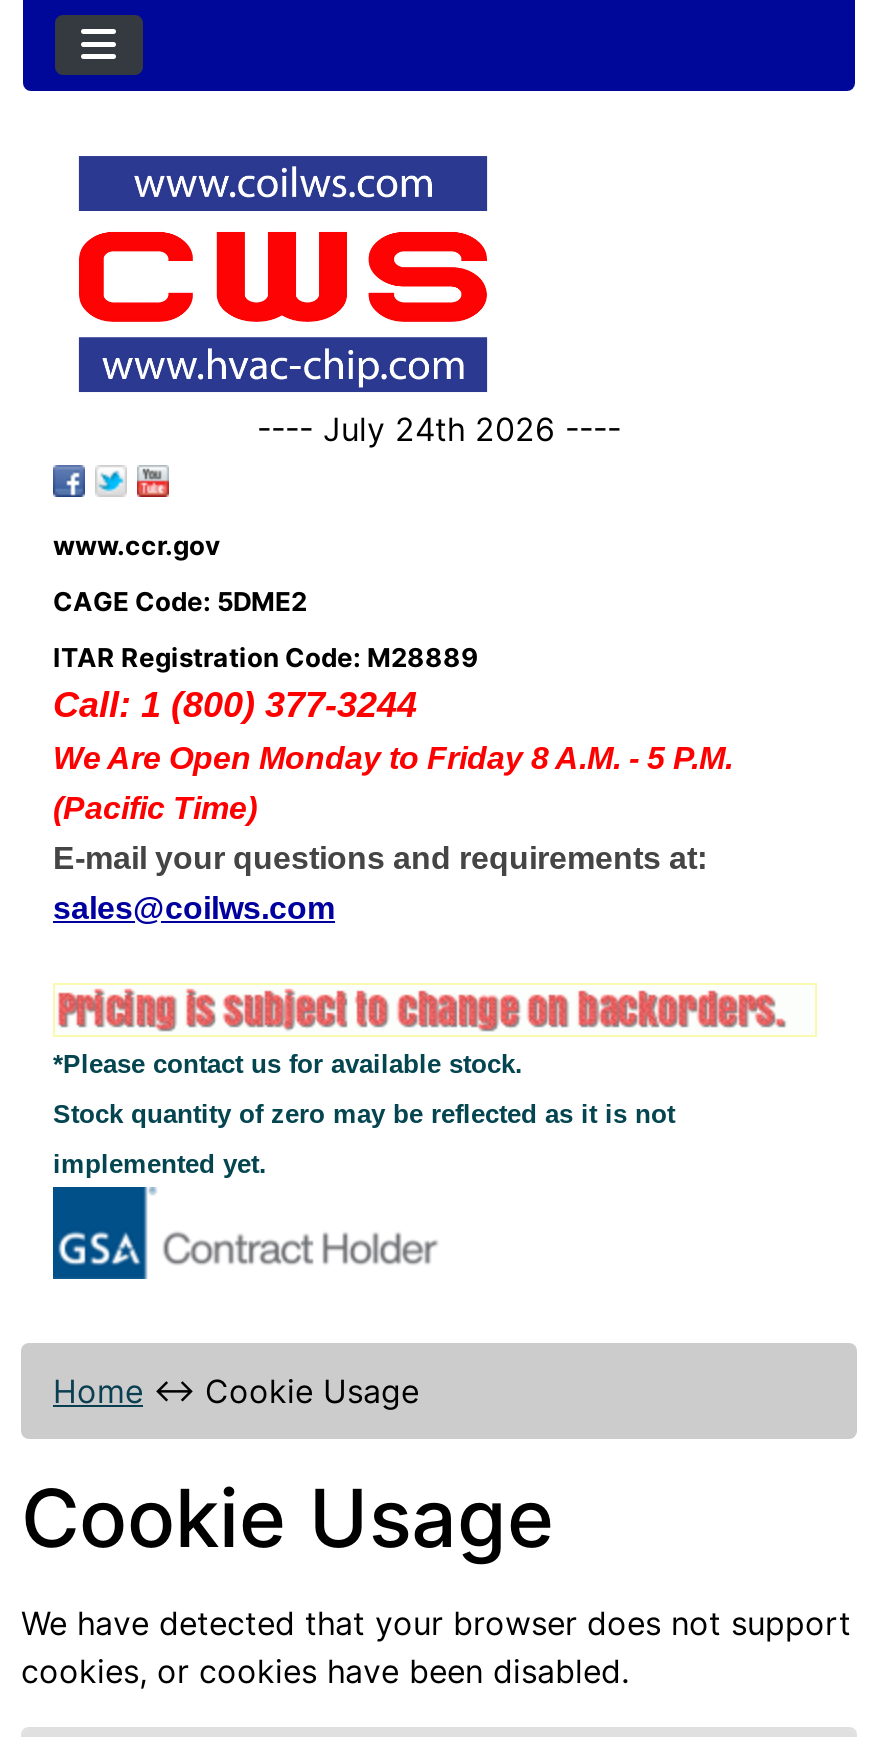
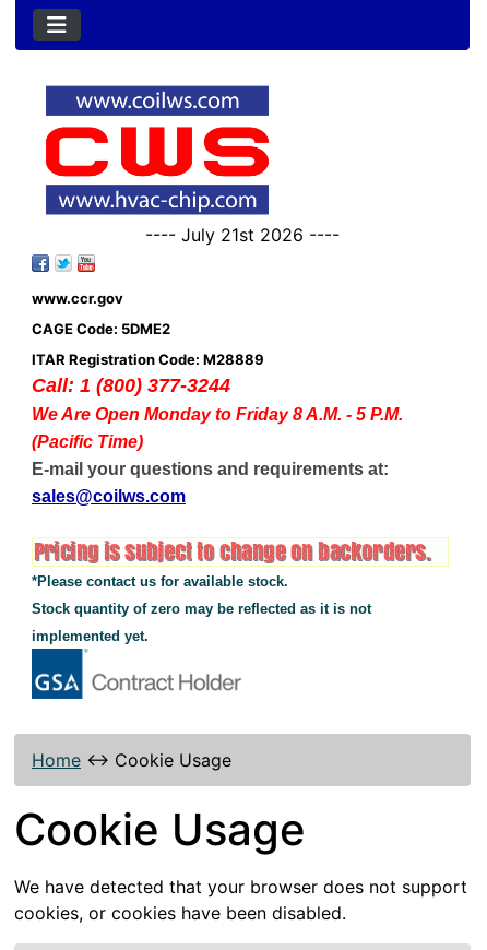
[257,410,621,450] ---- July 24th 2026 ---- -> [145,224,340,246] ---- July 21st 2026 ----

